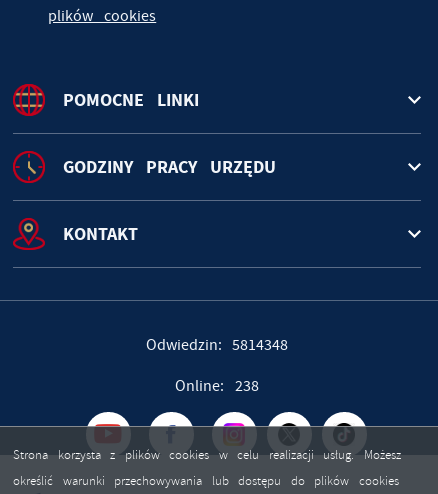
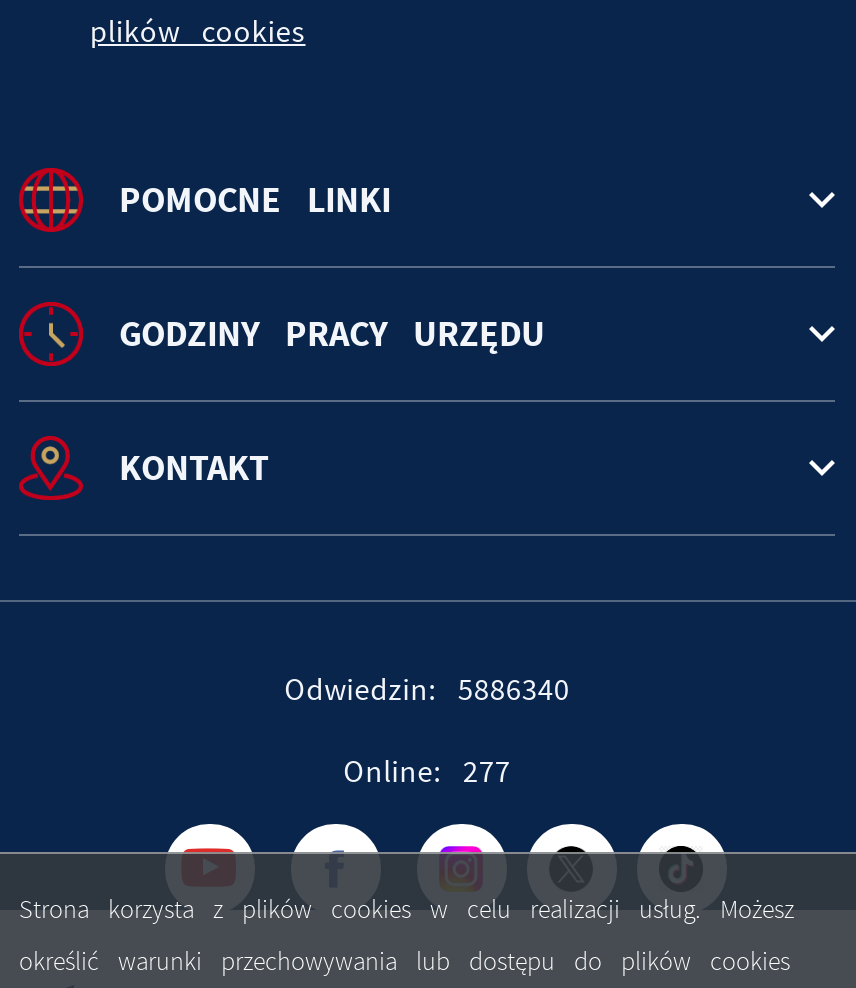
[146,335,288,355] Odwiedzin: 5814348 -> [284,670,570,710] Odwiedzin: 5886340
[175,376,259,396] Online: 238 -> [343,752,511,792] Online: 277

